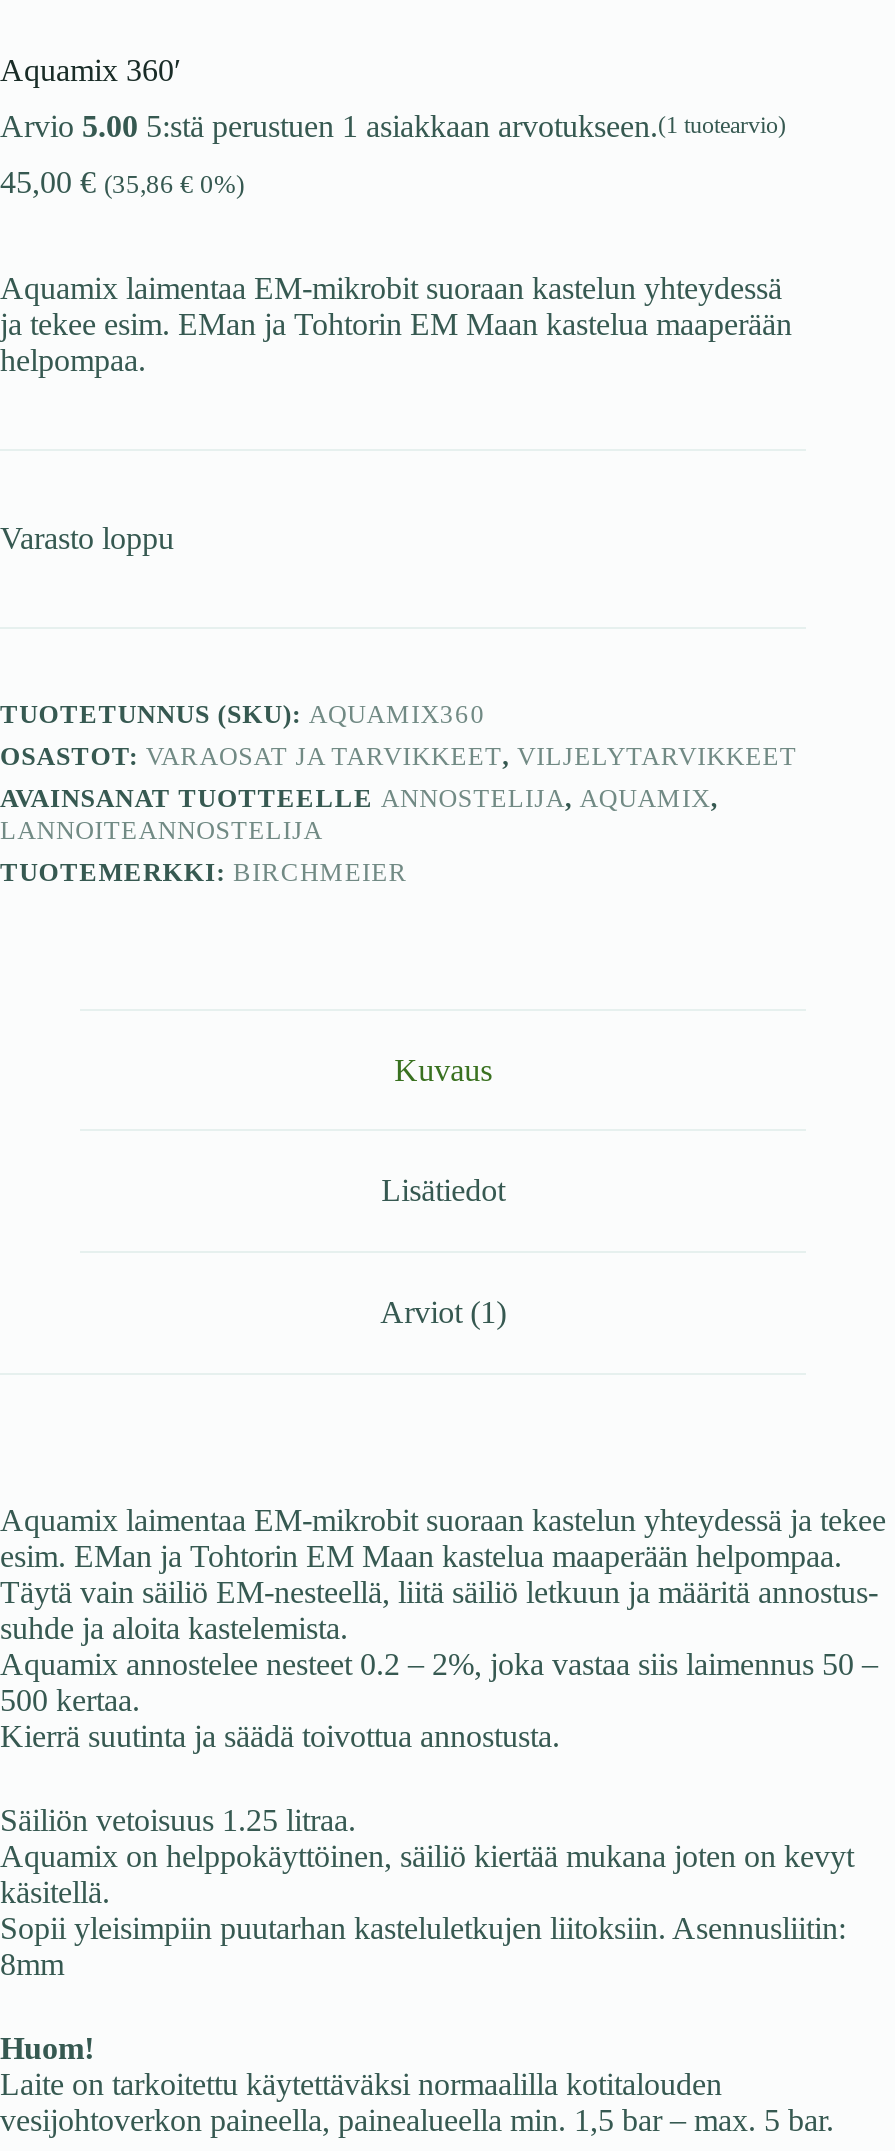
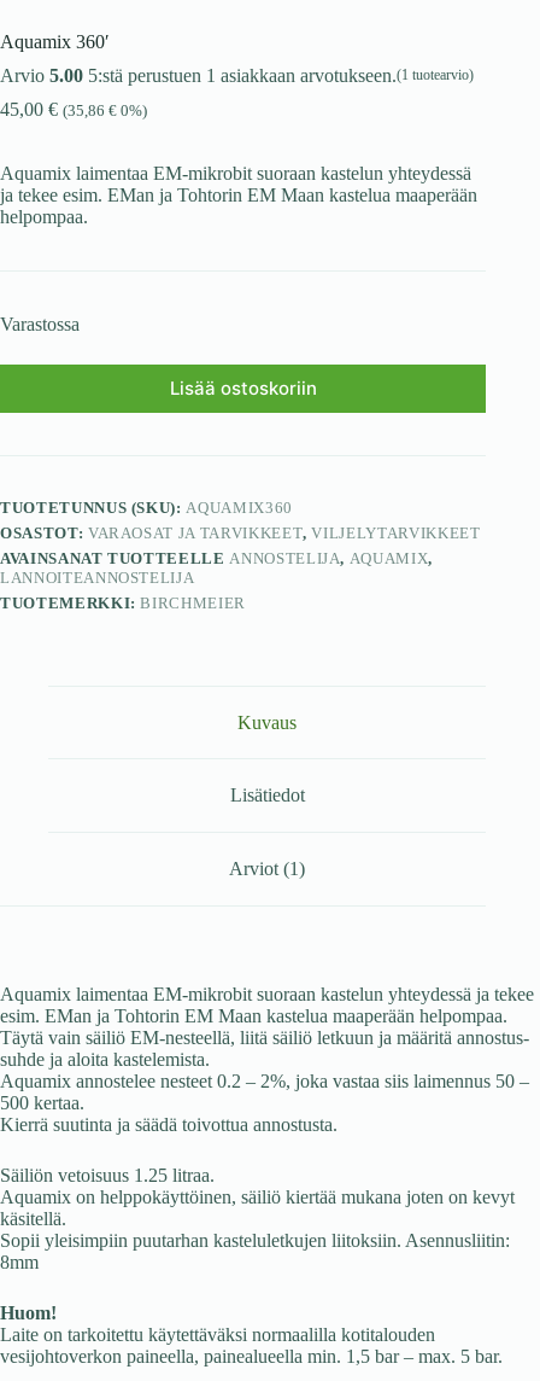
[0,521,174,555] Varasto loppu -> [0,314,317,400] Varastossa | Lisää ostoskoriin

